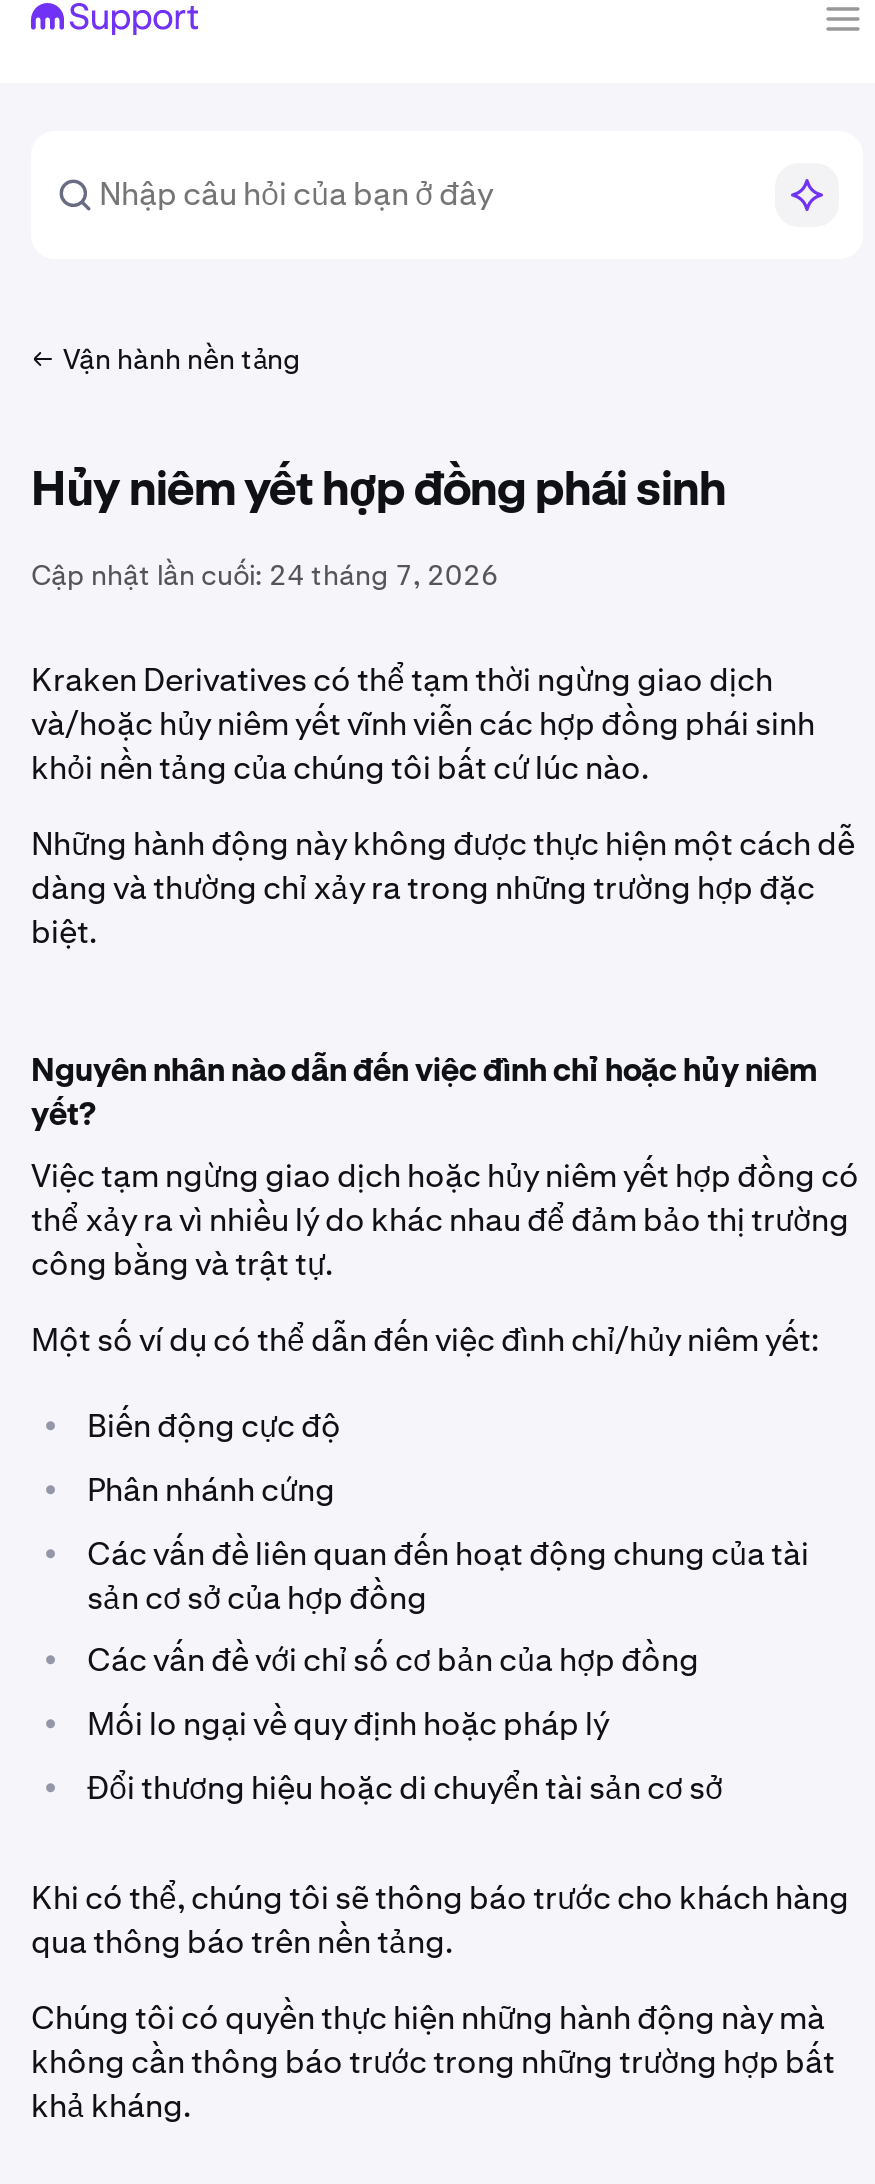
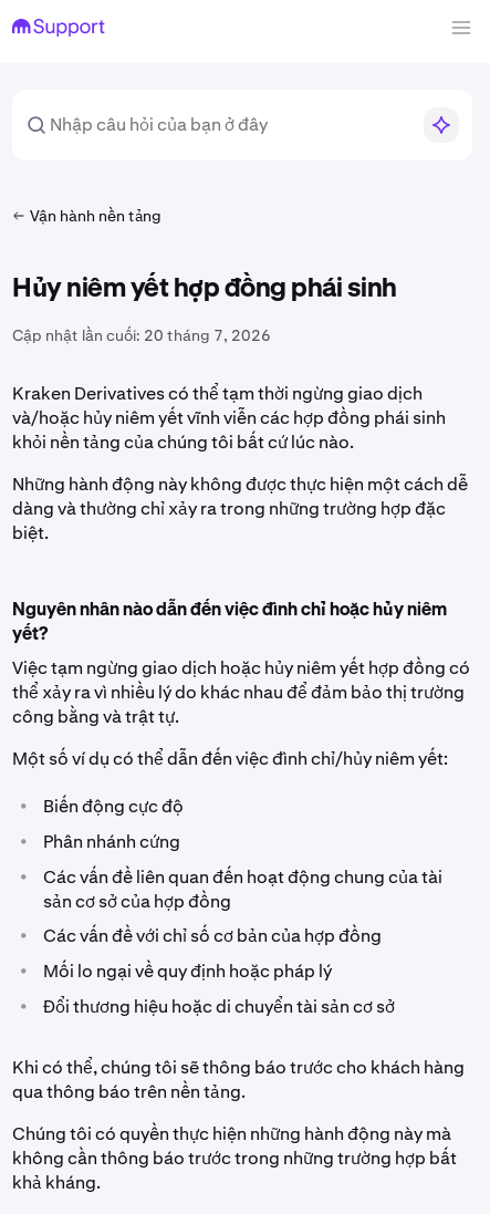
[31,557,499,593] Cập nhật lần cuối: 24 tháng 7, 2026 -> [12,325,271,345] Cập nhật lần cuối: 20 tháng 7, 2026

